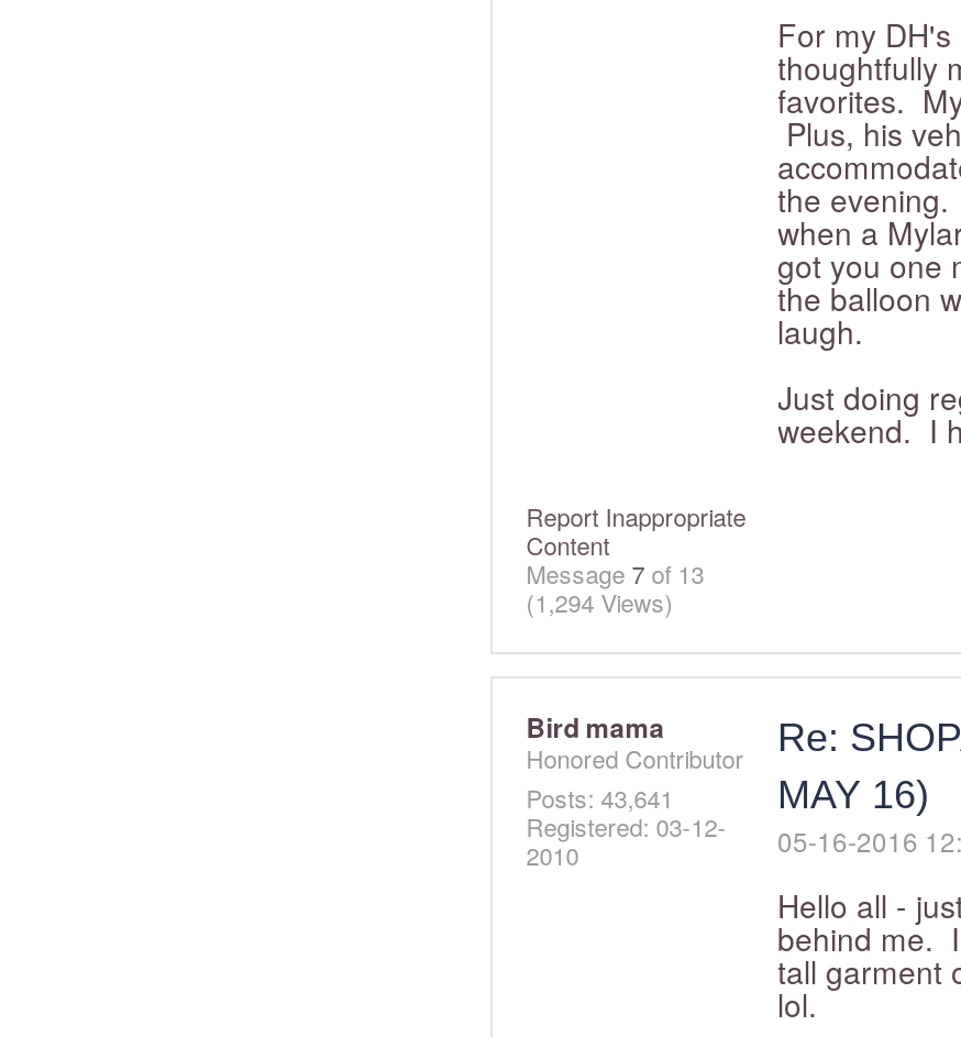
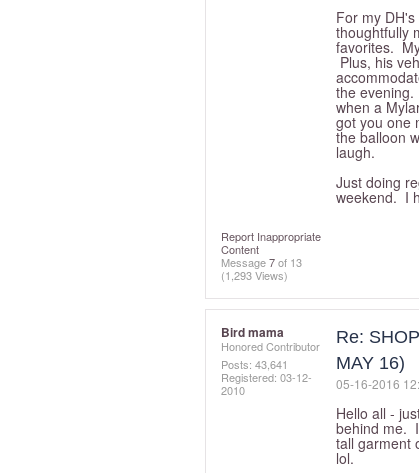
[526,584,673,619] (1,294 Views) -> [221,267,288,283] (1,293 Views)

